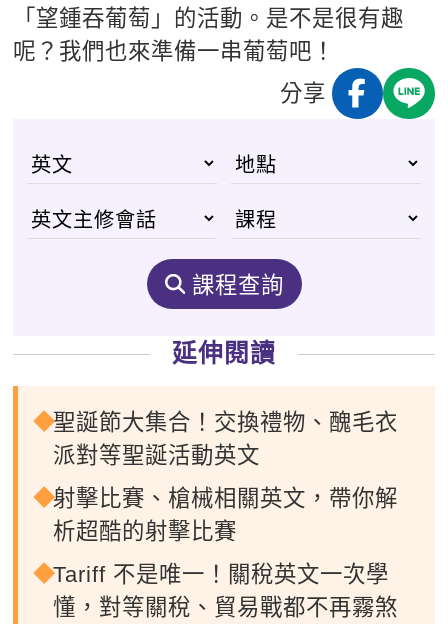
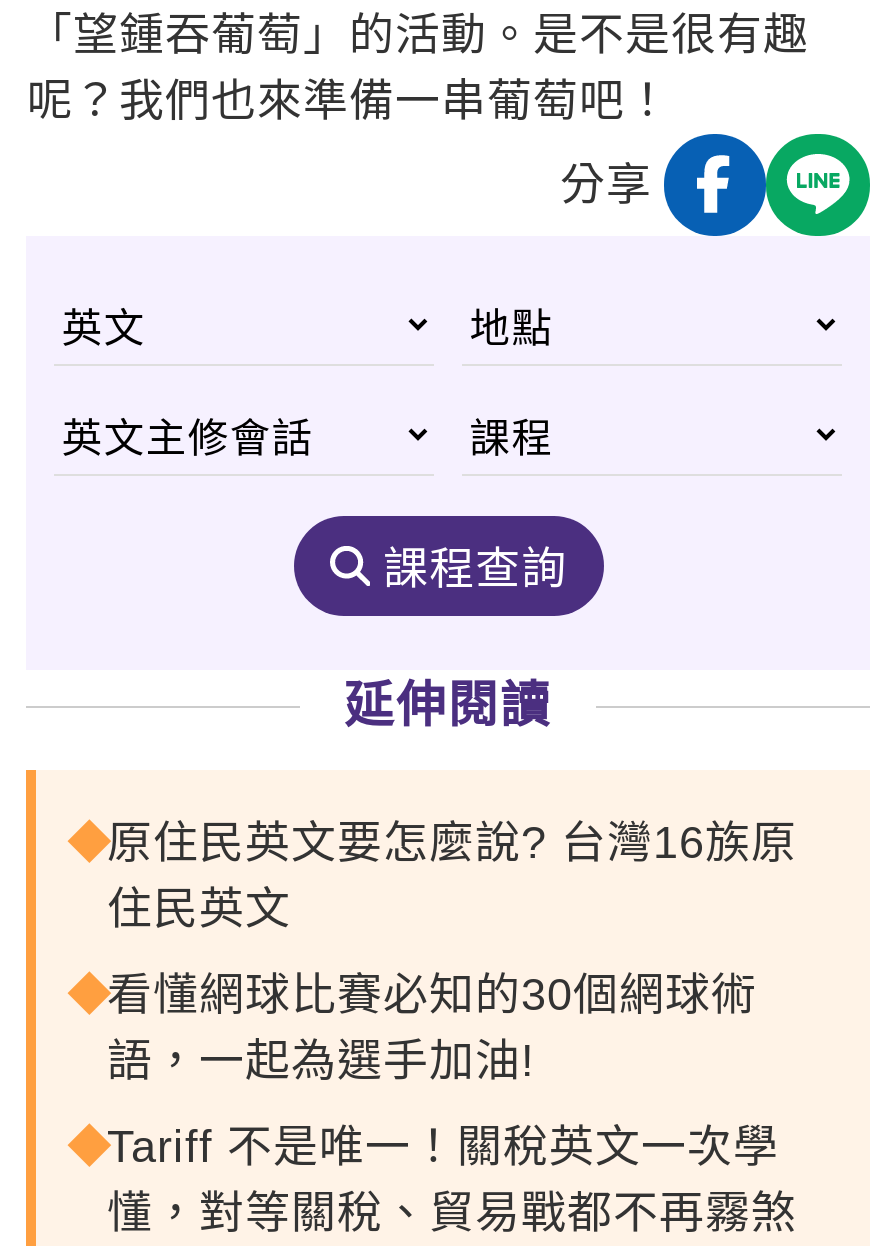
[53,410,398,468] 聖誕節大集合！交換禮物、醜毛衣 | 派對等聖誕活動英文 -> [107,817,797,933] 原住民英文要怎麼說? 台灣16族原 | 住民英文
[53,486,398,544] 射擊比賽、槍械相關英文，帶你解 | 析超酷的射擊比賽 -> [107,969,757,1085] 看懂網球比賽必知的30個網球術 | 語，一起為選手加油!

